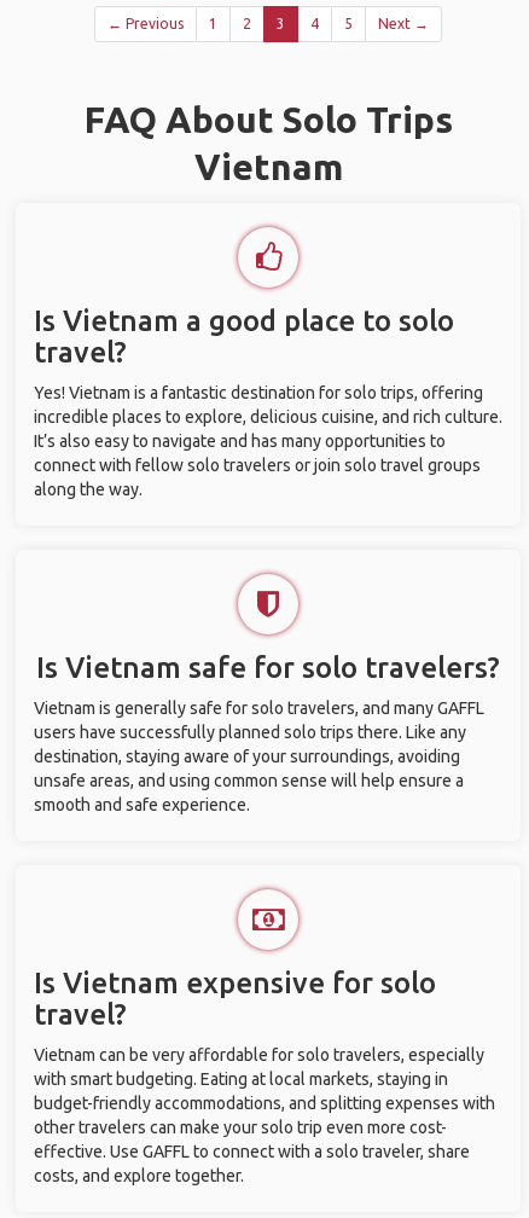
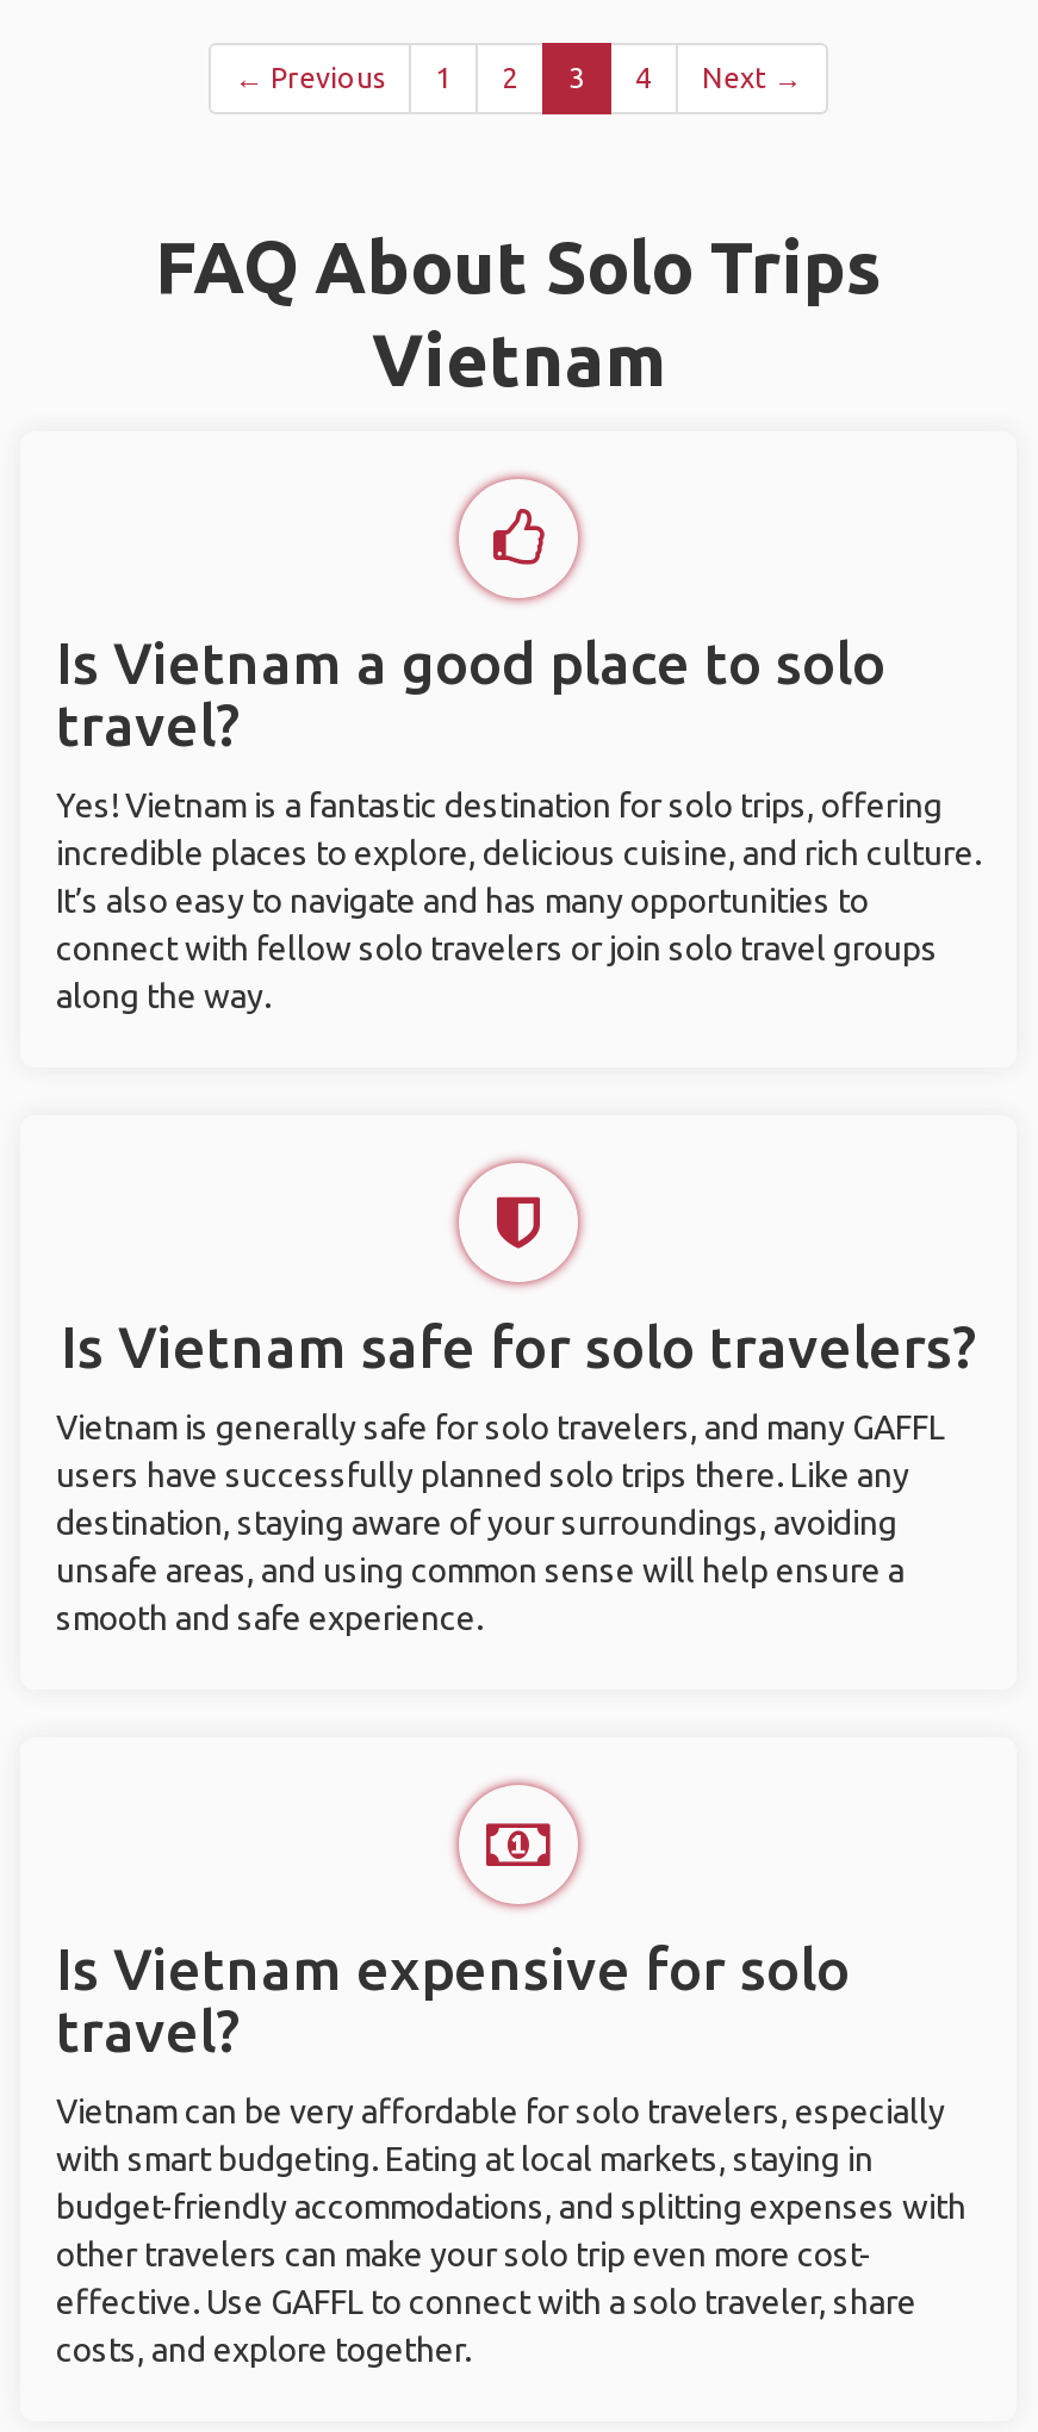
[344,16,353,31] 5 -> none

